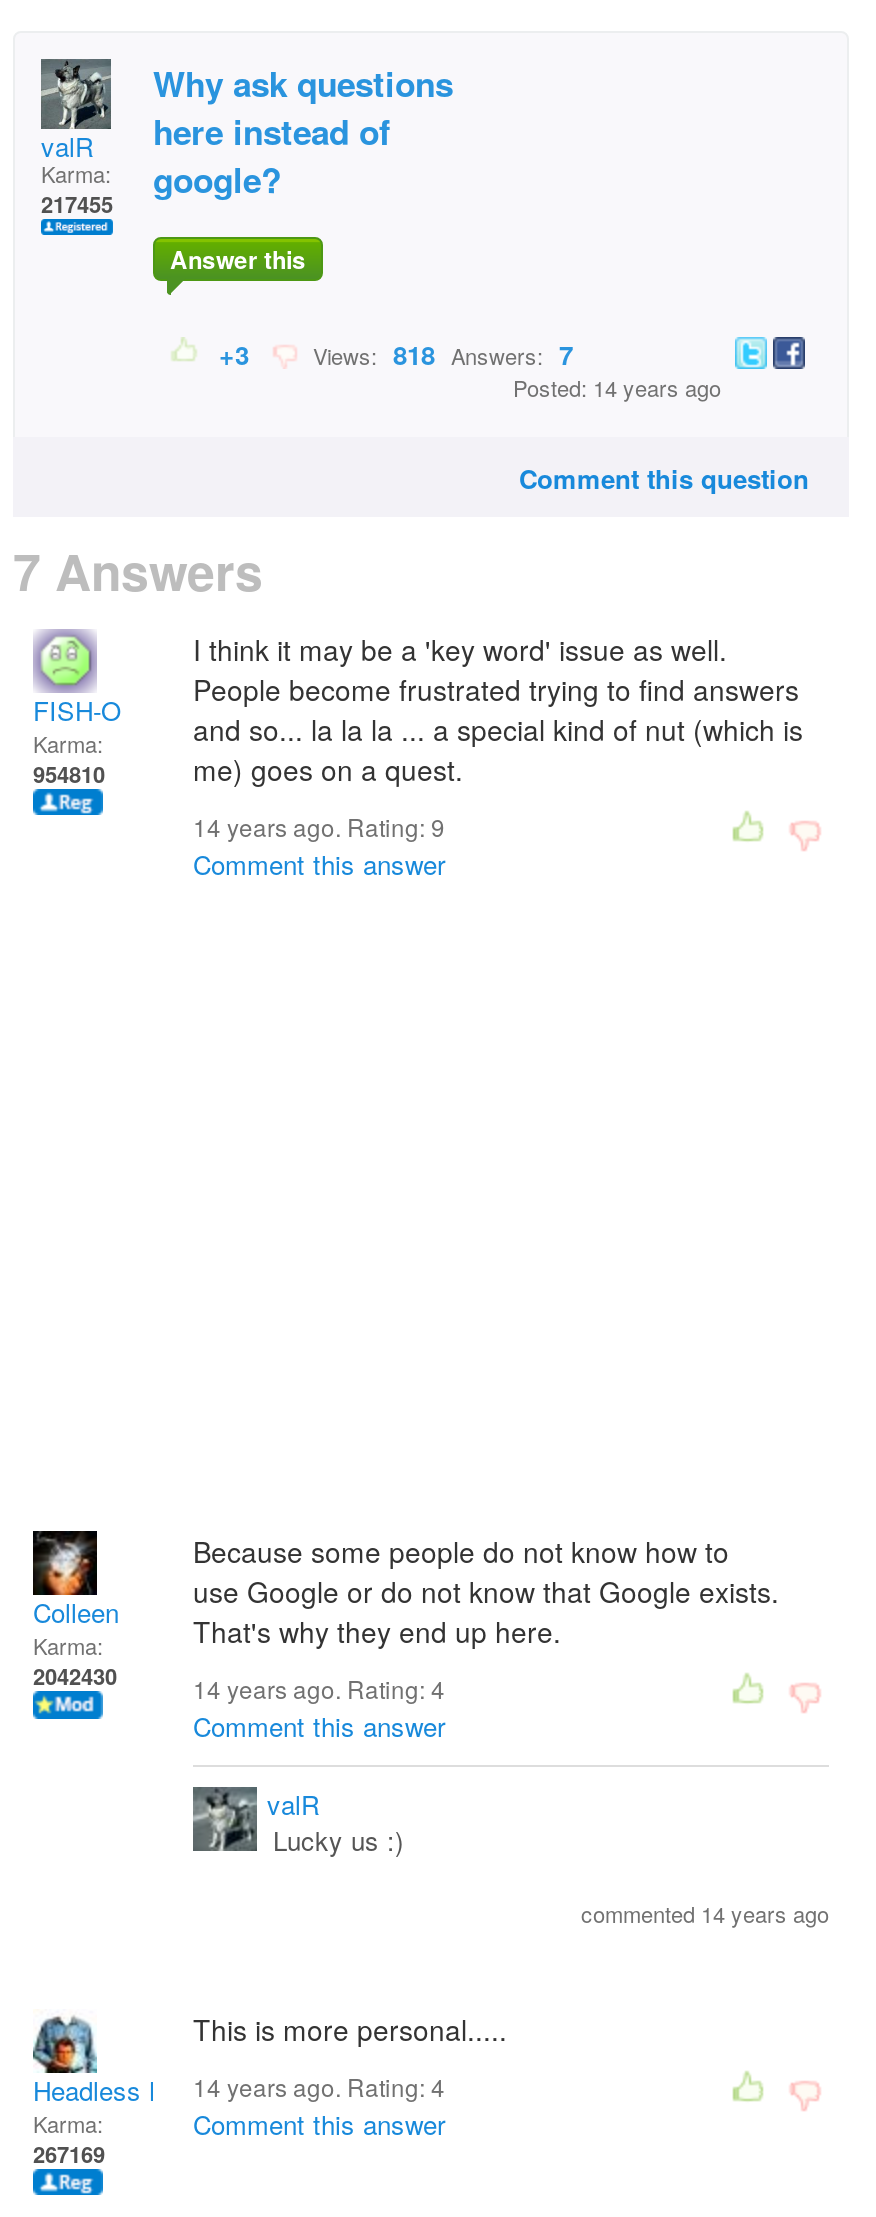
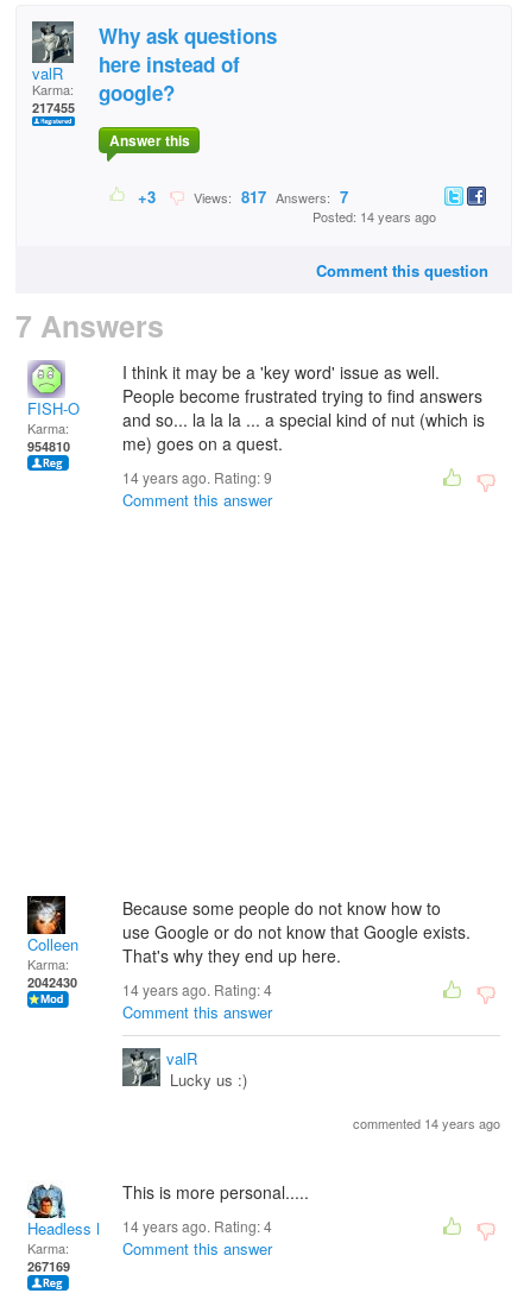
[301,335,573,373] Views: 818 Answers: 7 -> [187,186,348,208] Views: 817 Answers: 7

